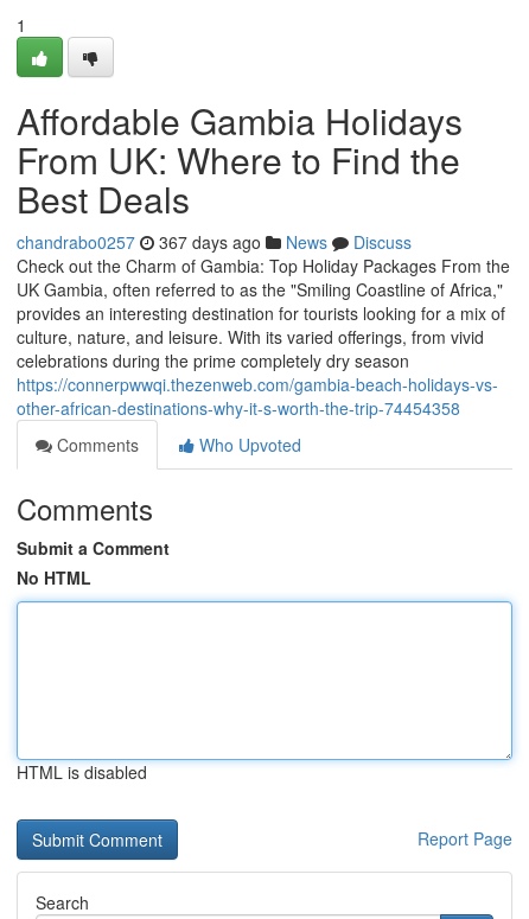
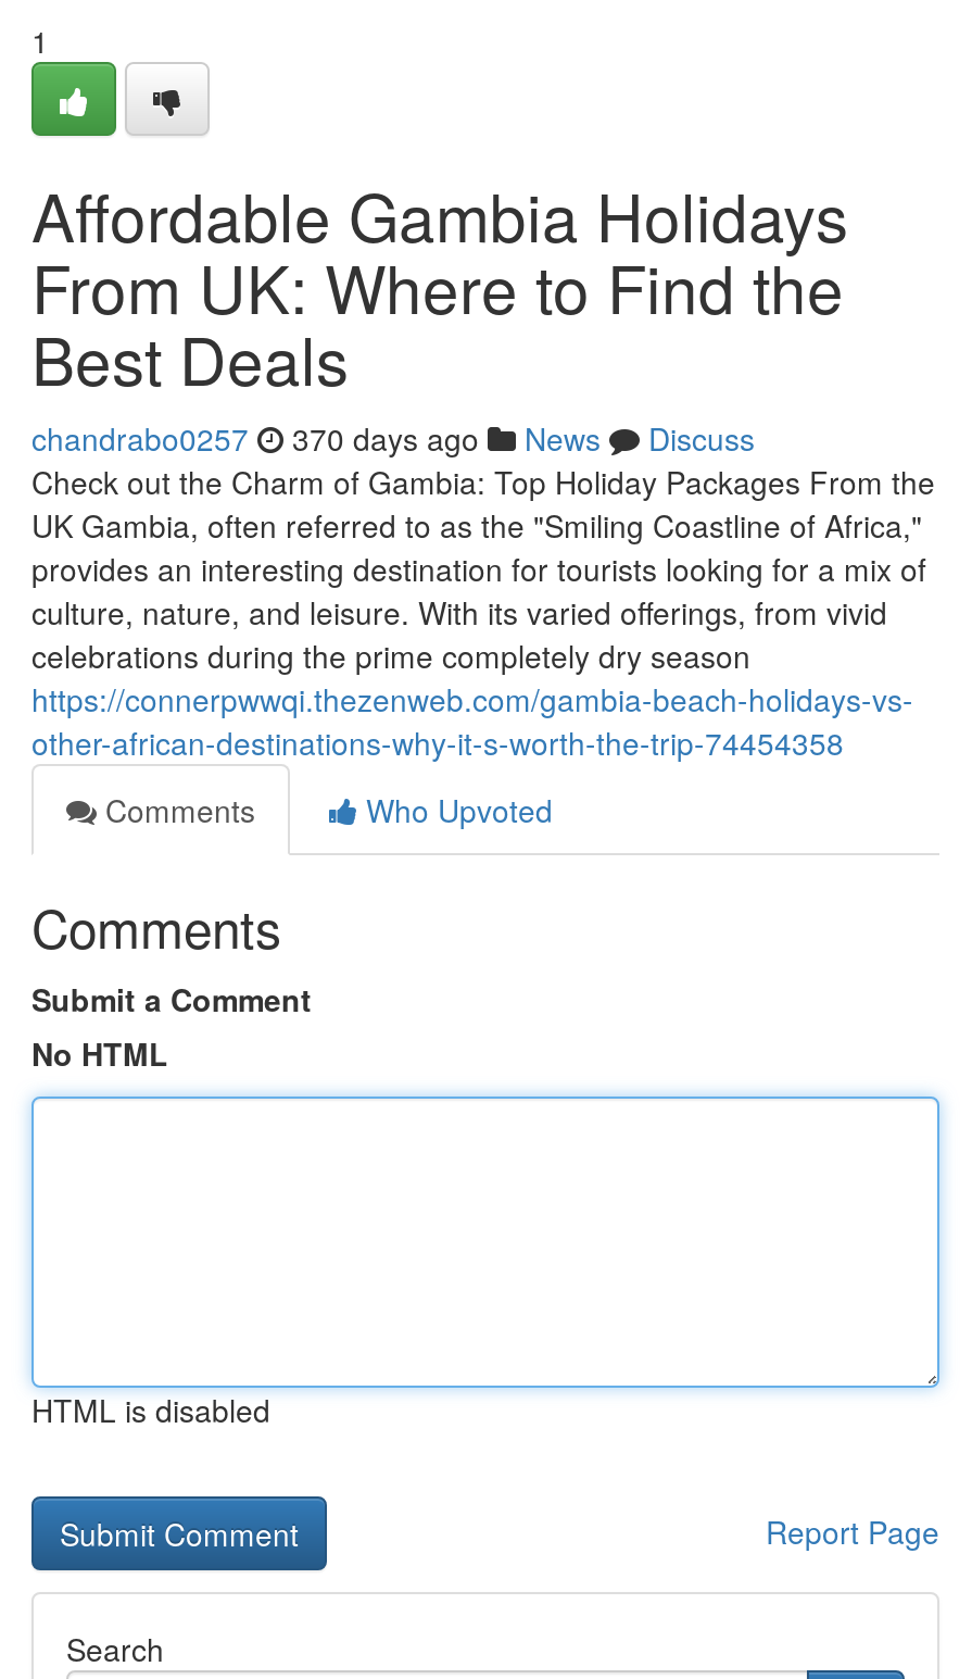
[17,230,412,254] chandrabo0257 367 days ago News Discuss -> [31,416,755,460] chandrabo0257 370 days ago News Discuss

